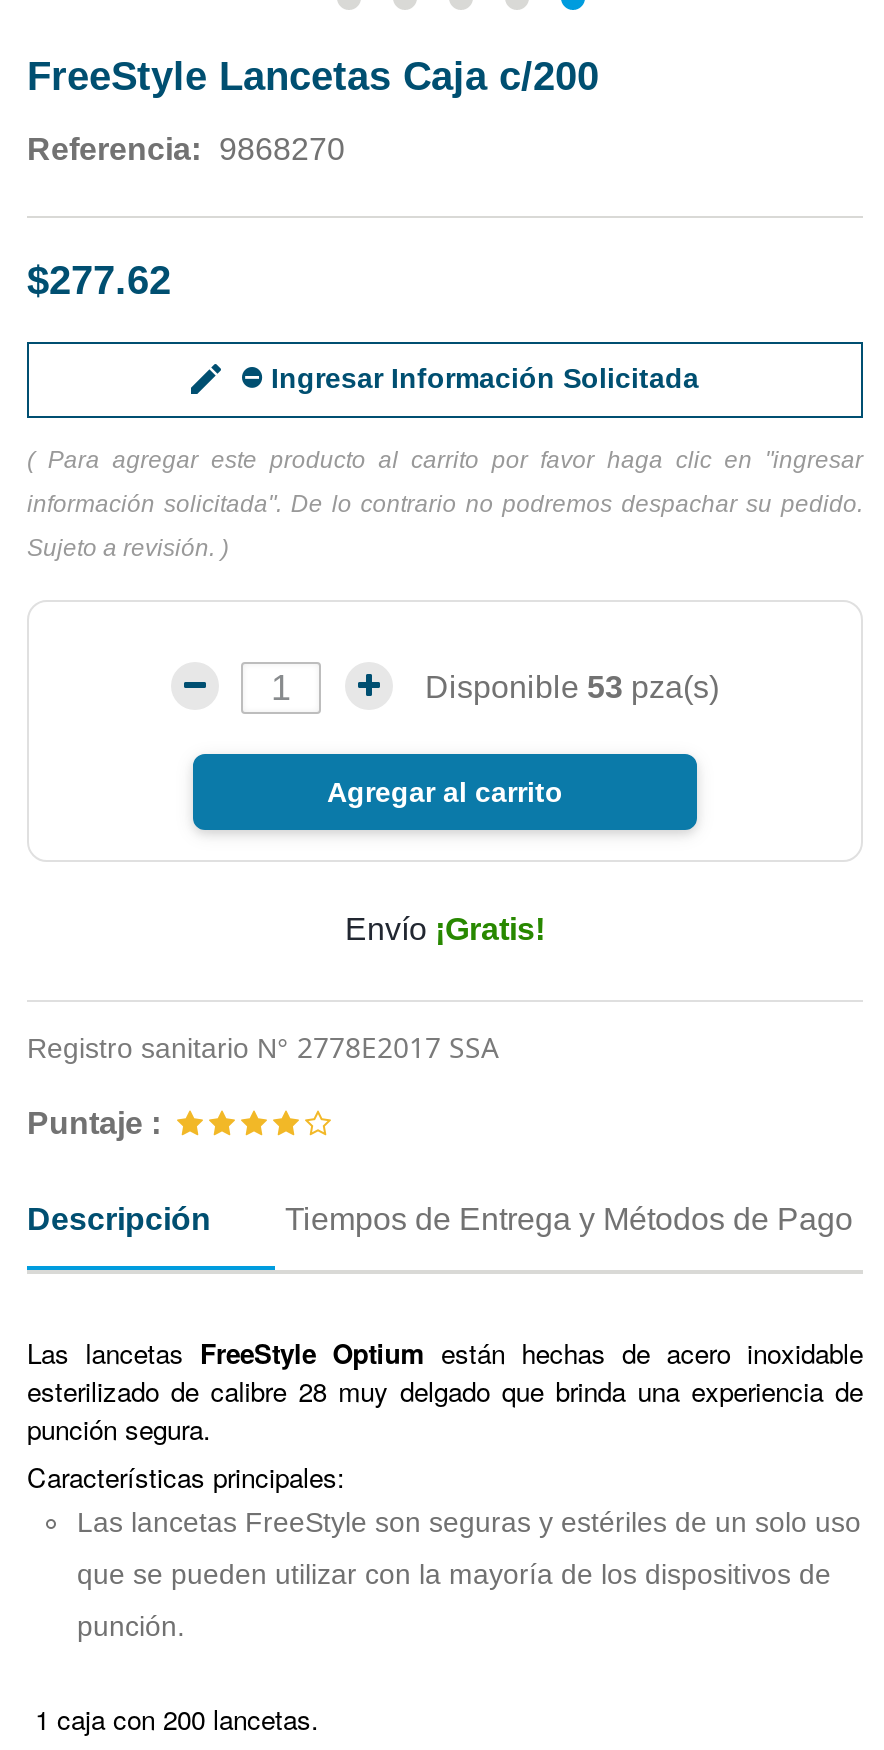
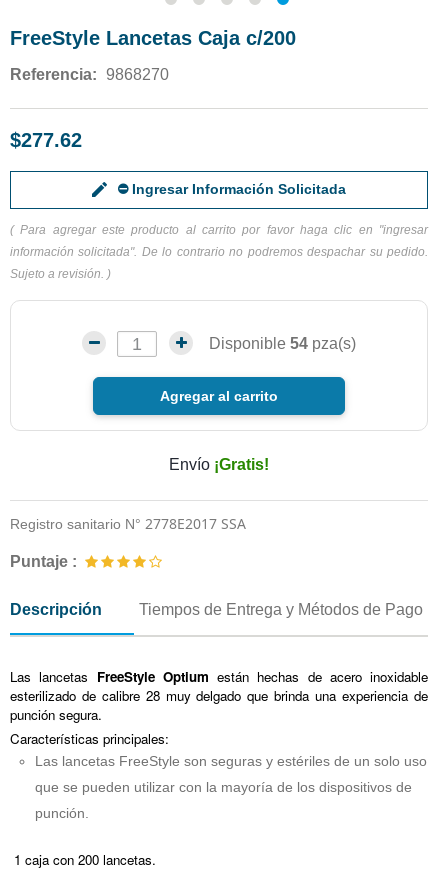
[425,670,719,704] Disponible 53 pza(s) -> [209,335,356,352] Disponible 54 pza(s)

